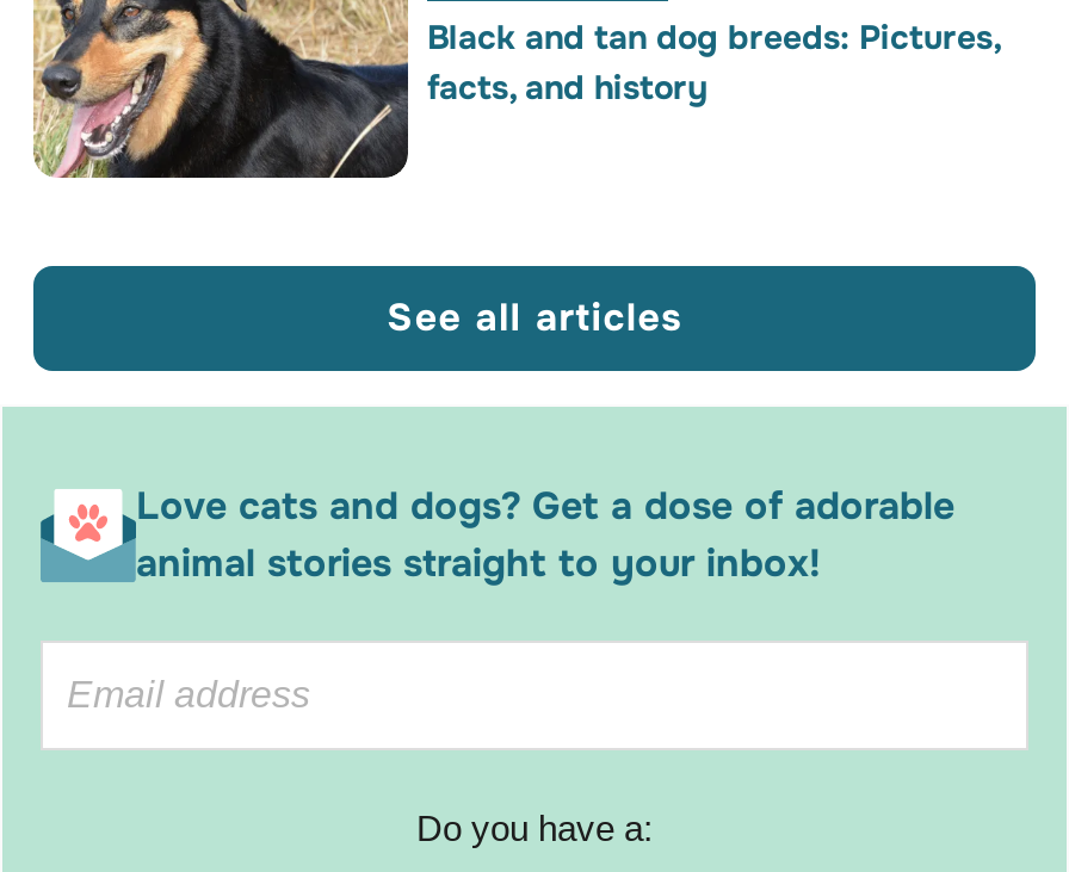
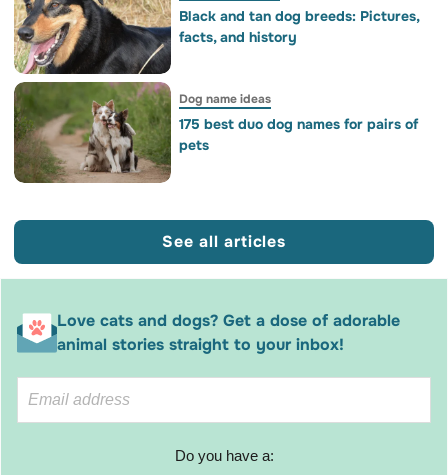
none -> [13,81,418,183] [image] | Dog name ideas | 175 best duo dog names for pairs of | pets

